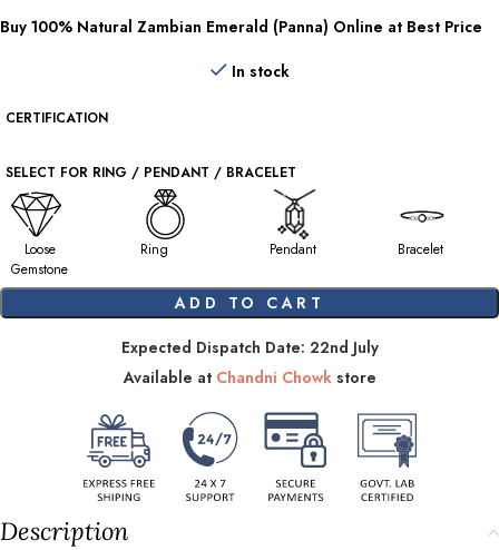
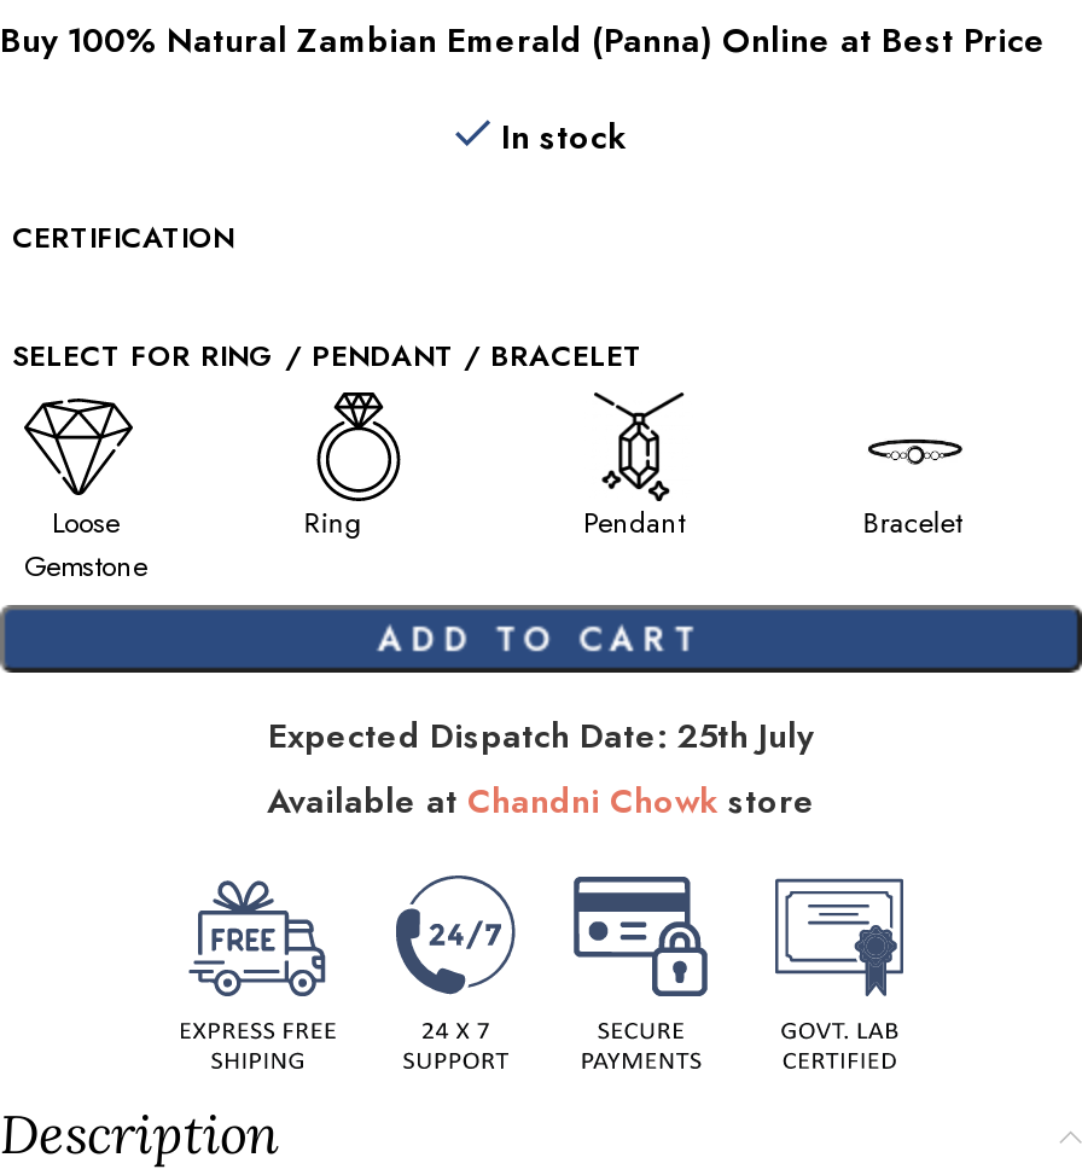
[121,336,378,359] Expected Dispatch Date: 22nd July -> [268,711,814,760] Expected Dispatch Date: 25th July

